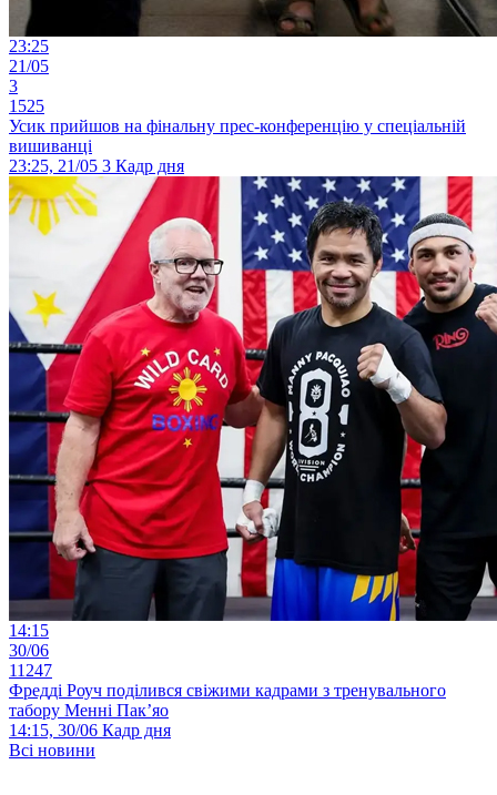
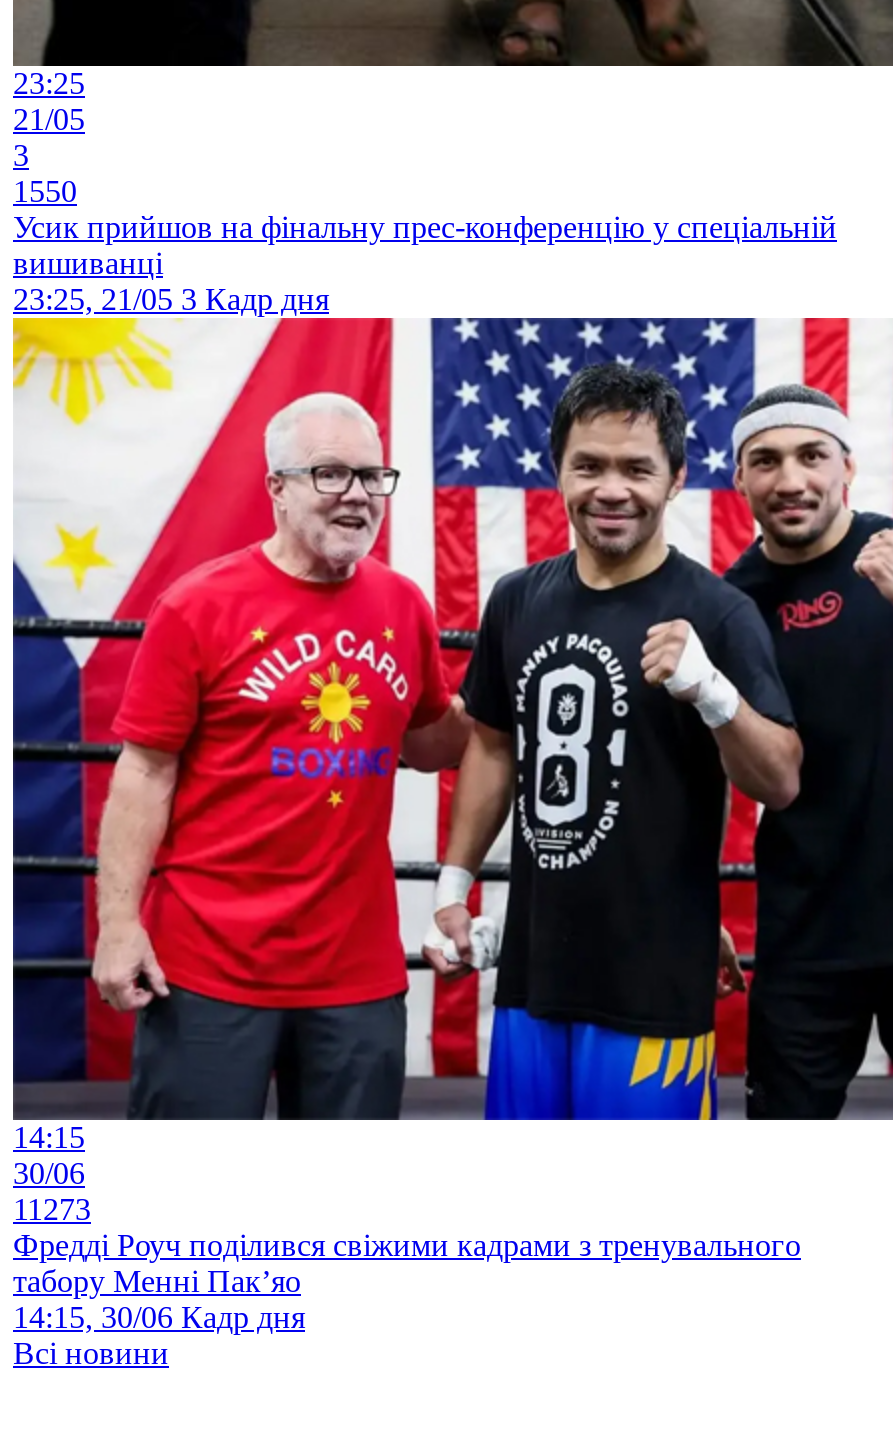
[9,96,44,115] 1525 -> [13,173,77,207] 1550
[9,660,52,679] 11247 -> [13,1191,91,1225] 11273

